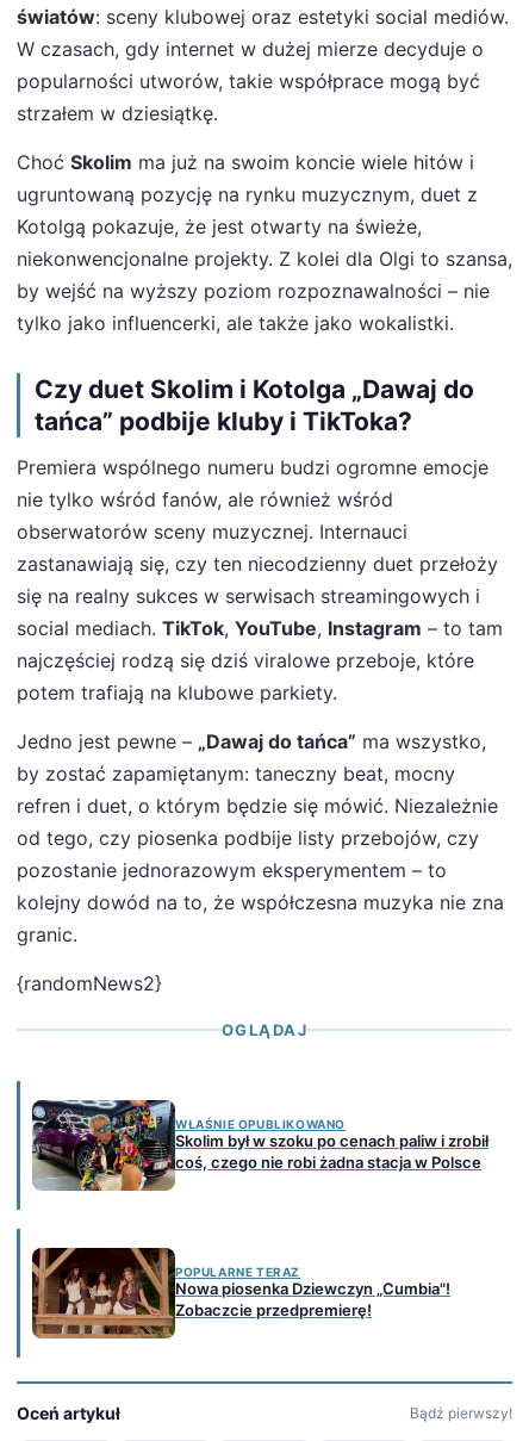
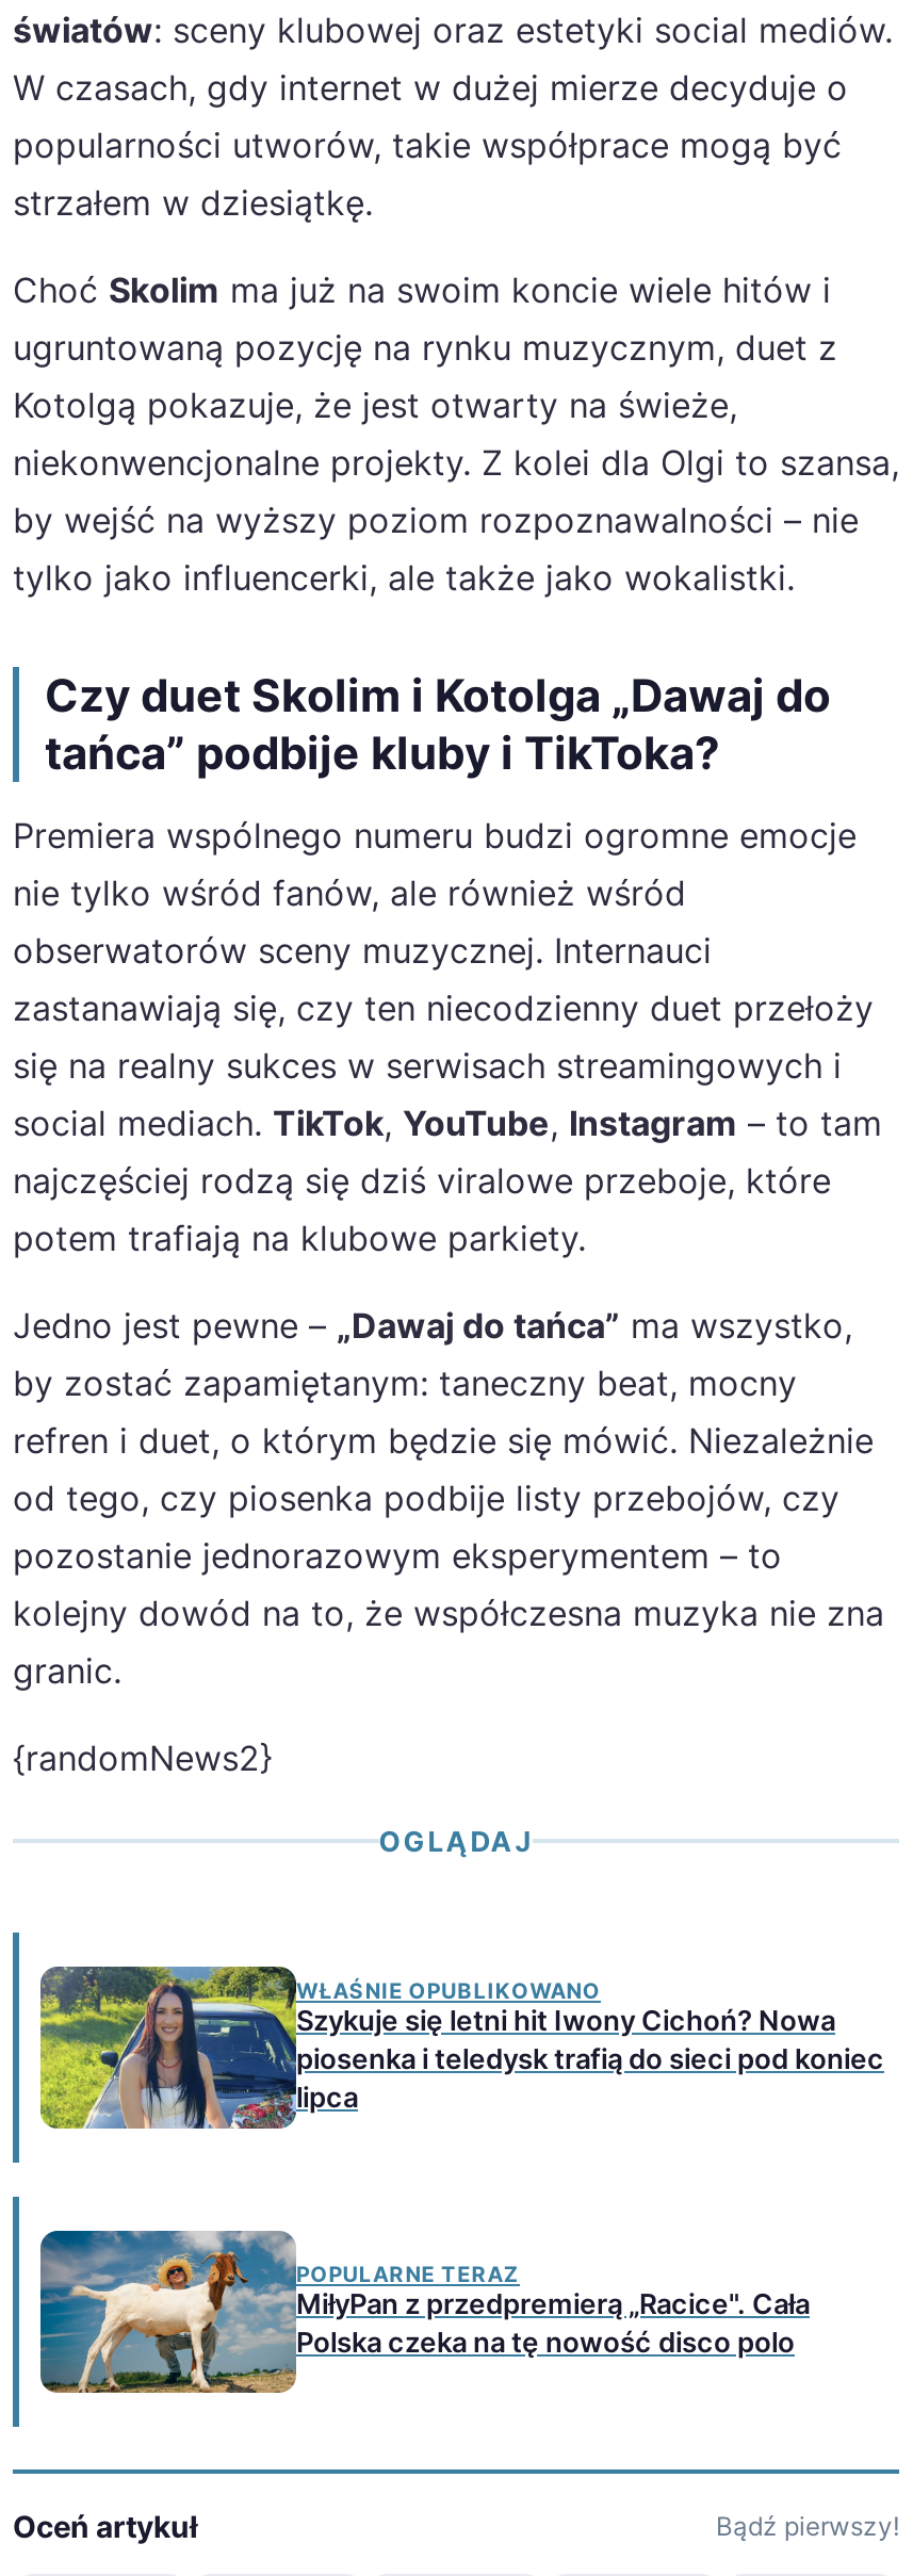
[32,1099,488,1192] [image] | Skolim był w szoku po cenach paliw i zrobił | coś, czego nie robi żadna stacja w Polsce -> [38,1964,884,2131] [image] | Szykuje się letni hit Iwony Cichoń? Nowa | piosenka i teledysk trafią do sieci pod koniec | lipca
[31,1247,450,1338] [image] | Nowa piosenka Dziewczyn „Cumbia"! | Zobaczcie przedpremierę! -> [38,2229,810,2395] [image] | MiłyPan z przedpremierą „Racice". Cała | Polska czeka na tę nowość disco polo

